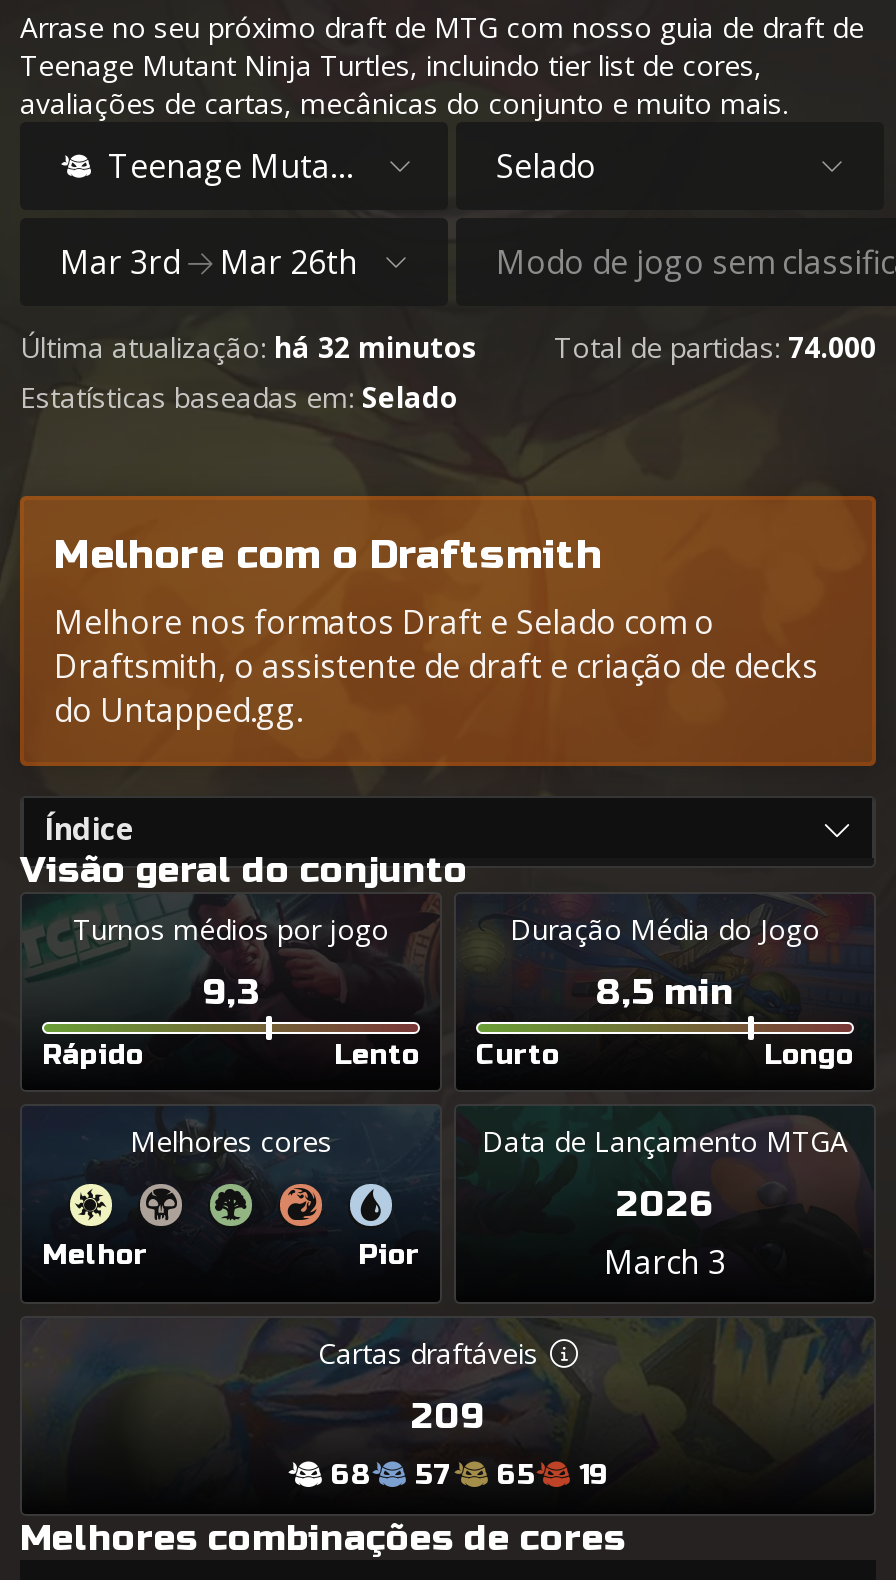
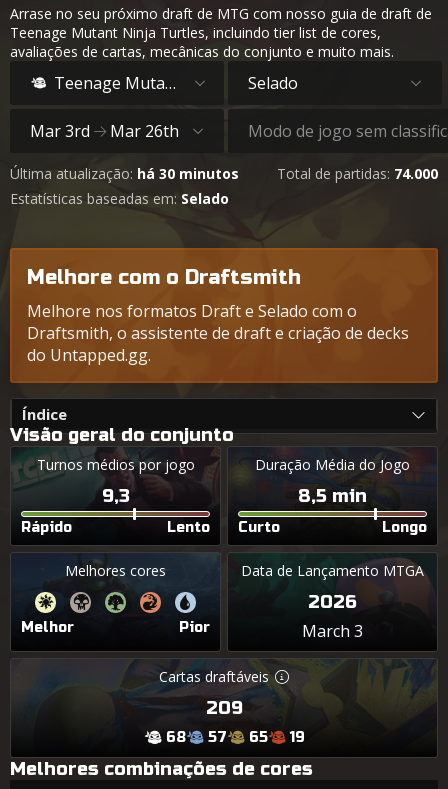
[20,328,478,366] Última atualização: há 32 minutos -> [10,164,239,183] Última atualização: há 30 minutos

